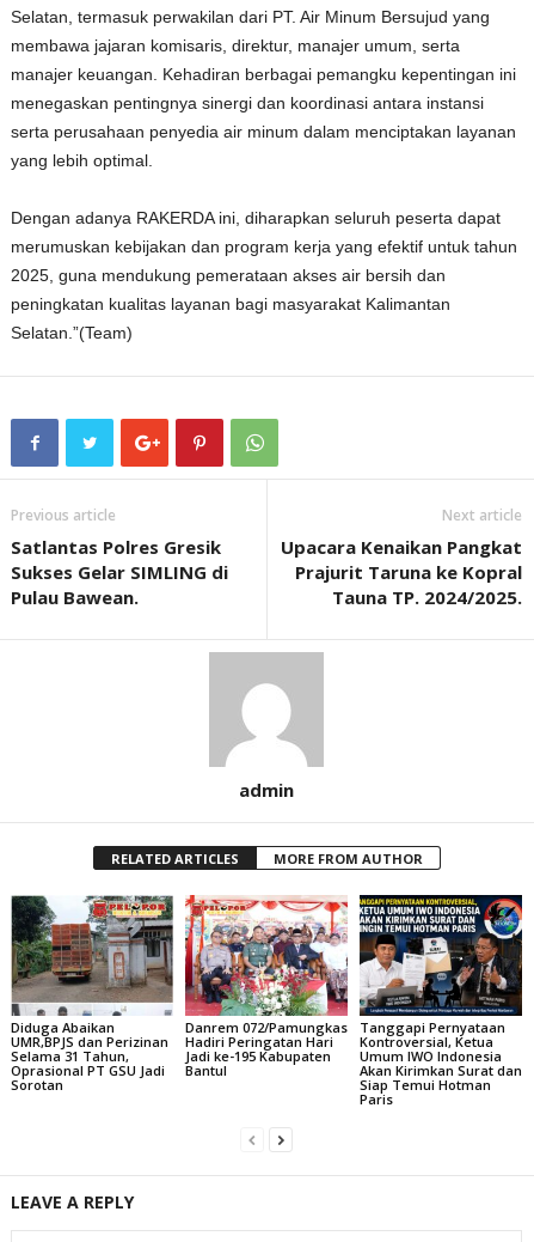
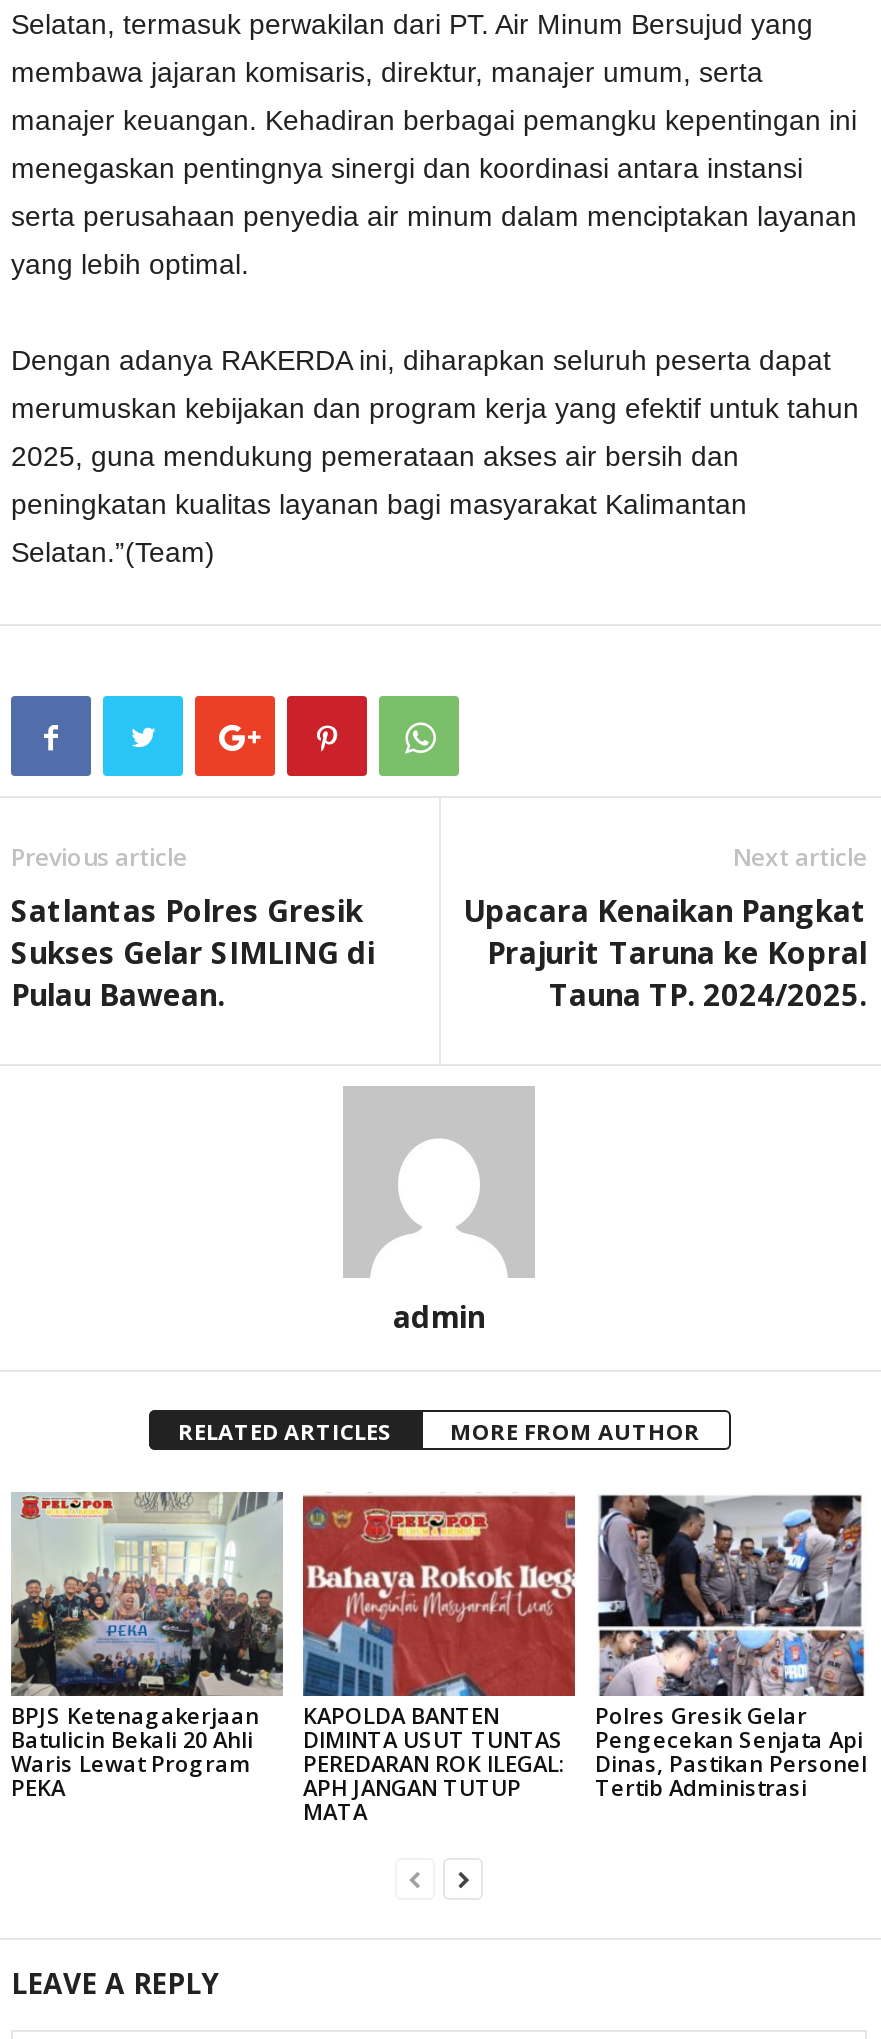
[11,895,173,1094] [image] | Diduga Abaikan | UMR,BPJS dan Perizinan | Selama 31 Tahun, | Oprasional PT GSU Jadi | Sorotan -> [9,1490,281,1803] [image] | BPJS Ketenagakerjaan | Batulicin Bekali 20 Ahli | Waris Lewat Program | PEKA
[184,895,349,1080] [image] | Danrem 072/Pamungkas | Hadiri Peringatan Hari | Jadi ke-195 Kabupaten | Bantul -> [301,1494,577,1826] [image] | KAPOLDA BANTEN | DIMINTA USUT TUNTAS | PEREDARAN ROK ILEGAL: | APH JANGAN TUTUP | MATA
[358,894,523,1108] [image] | Tanggapi Pernyataan | Kontroversial, Ketua | Umum IWO Indonesia | Akan Kirimkan Surat dan | Siap Temui Hotman | Paris -> [595,1494,867,1802] [image] | Polres Gresik Gelar | Pengecekan Senjata Api | Dinas, Pastikan Personel | Tertib Administrasi

